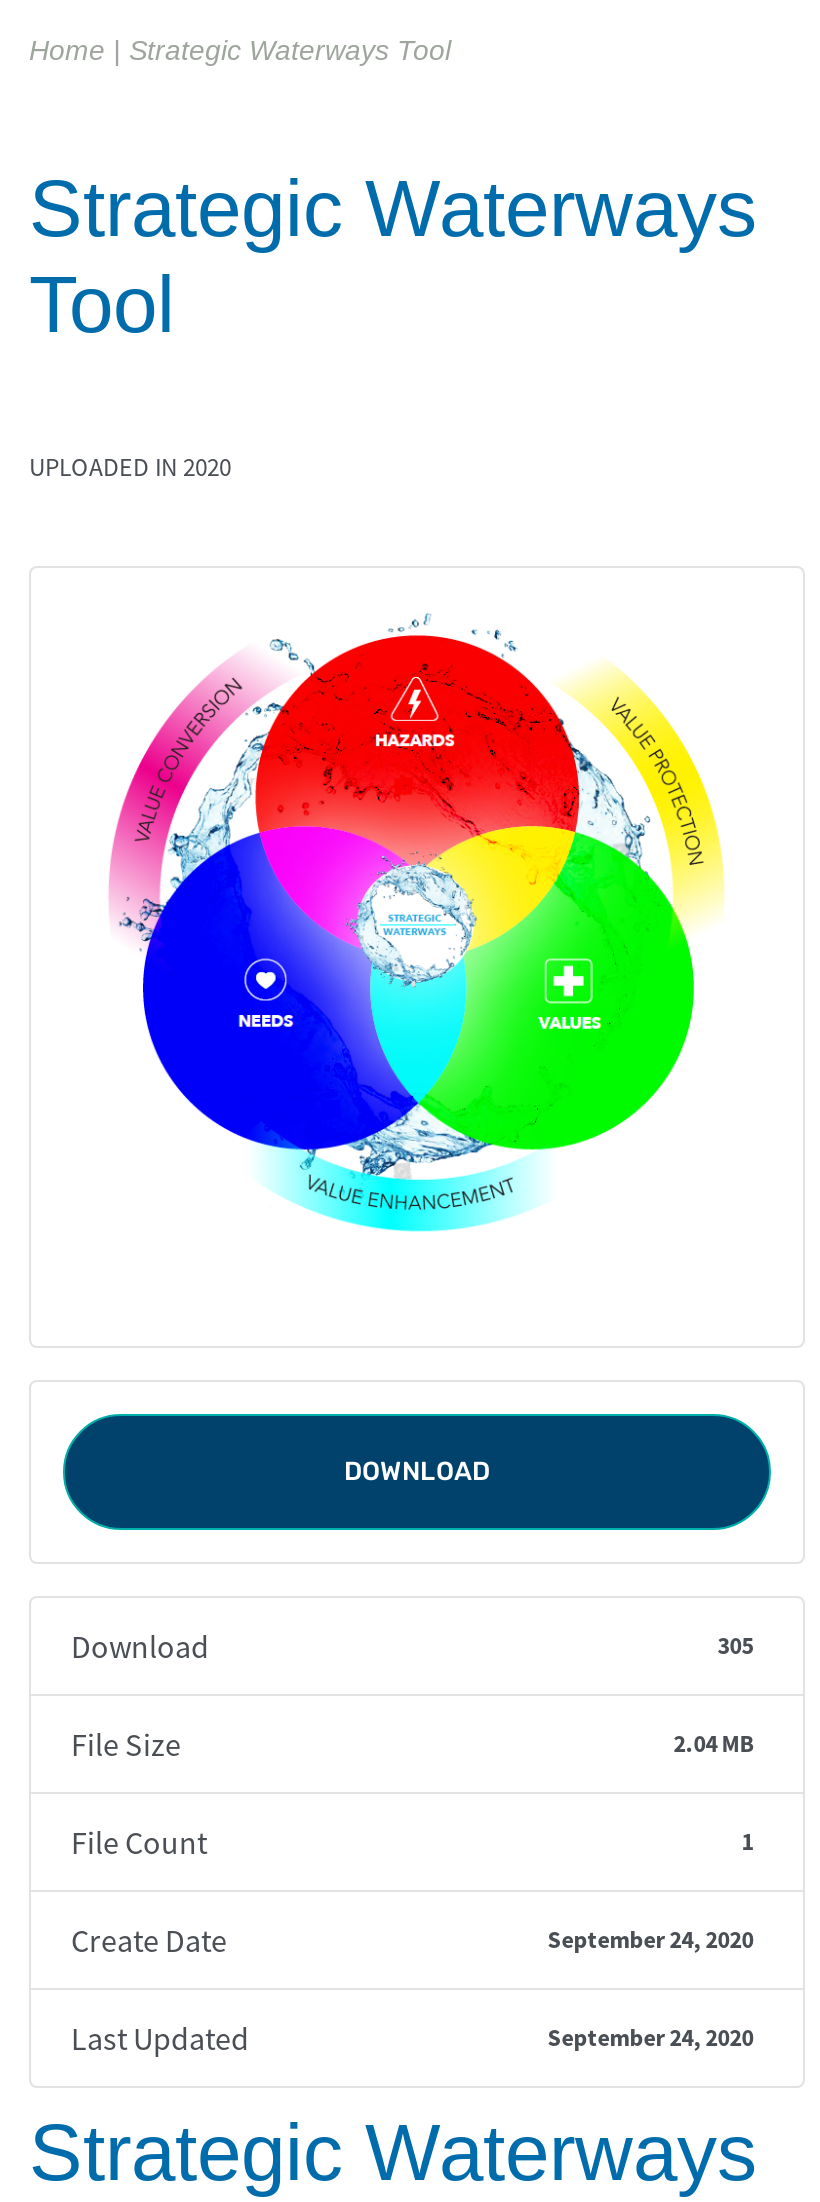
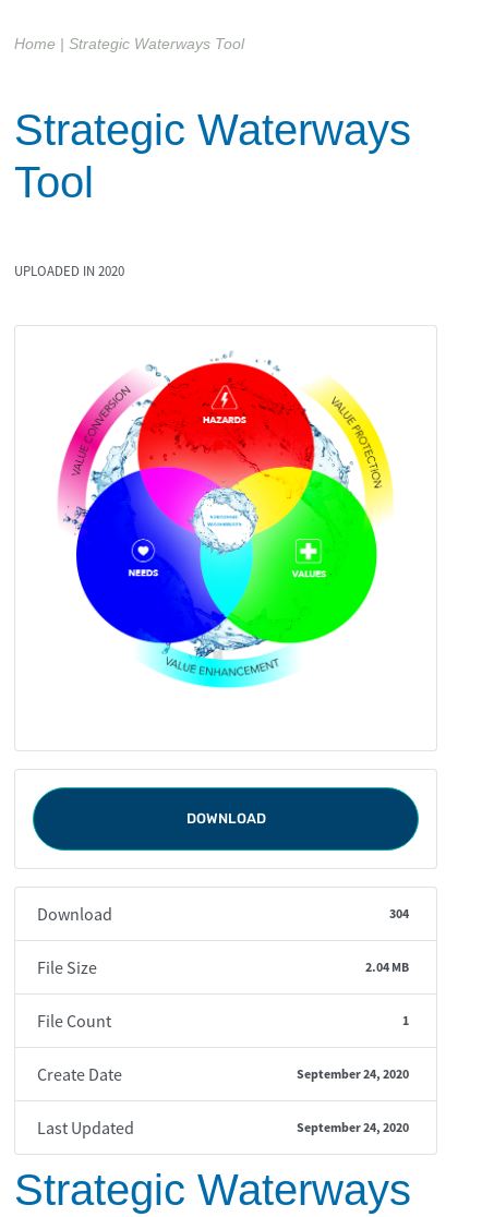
[717,1631,753,1661] 305 -> [390,905,409,922] 304

